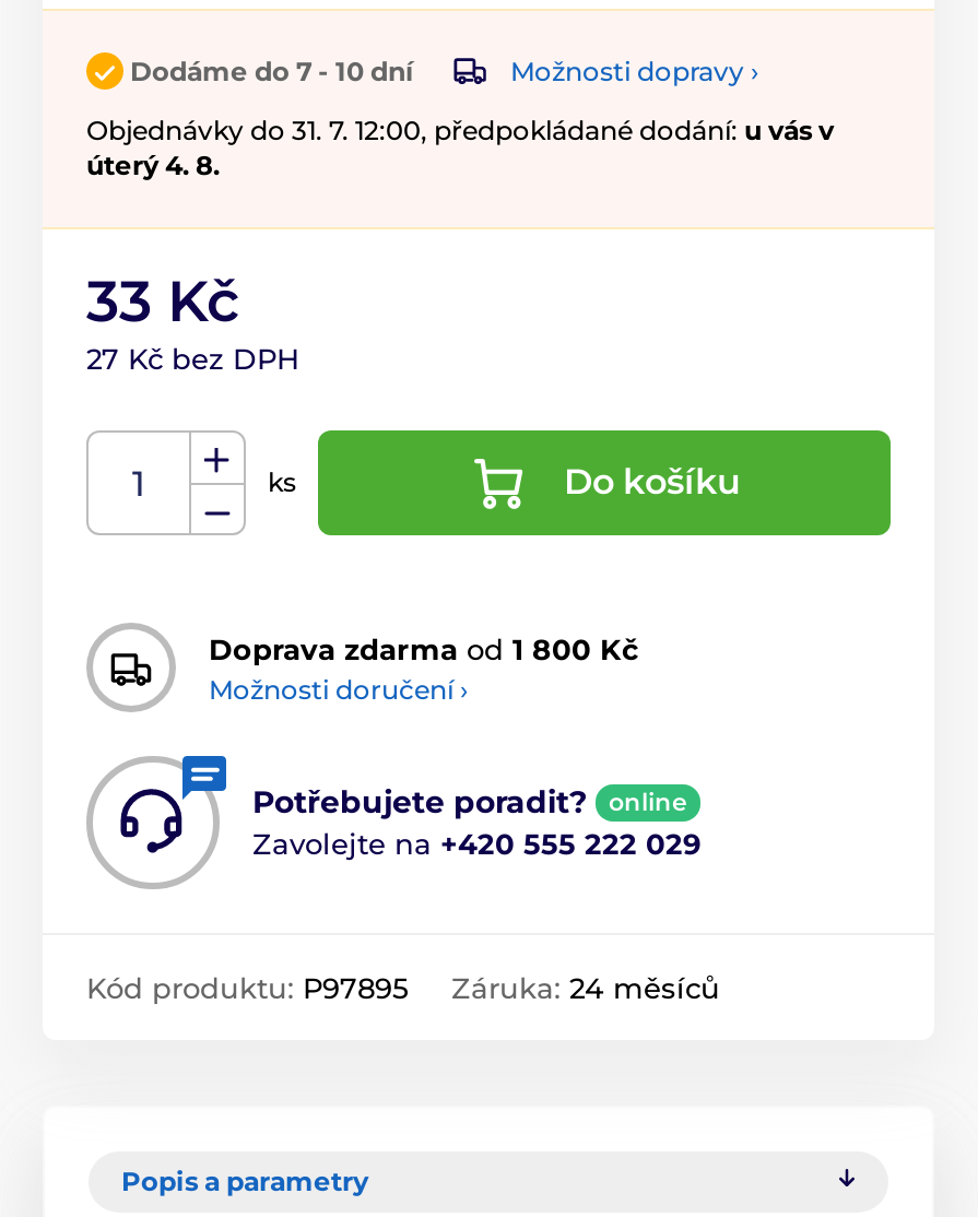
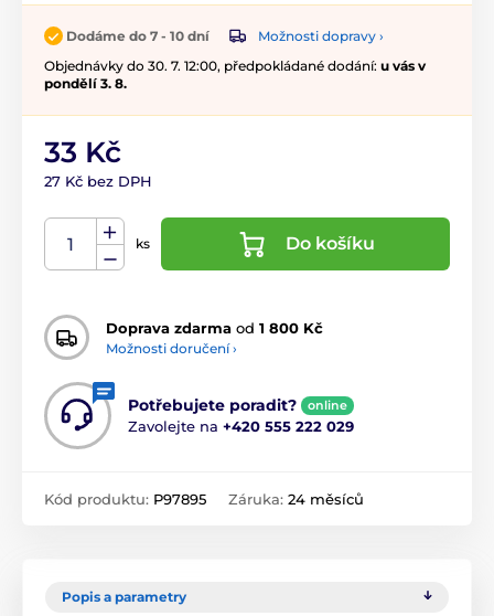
[86,114,834,182] Objednávky do 31. 7. 12:00, předpokládané dodání: u vás v | úterý 4. 8. -> [44,58,426,92] Objednávky do 30. 7. 12:00, předpokládané dodání: u vás v | pondělí 3. 8.

